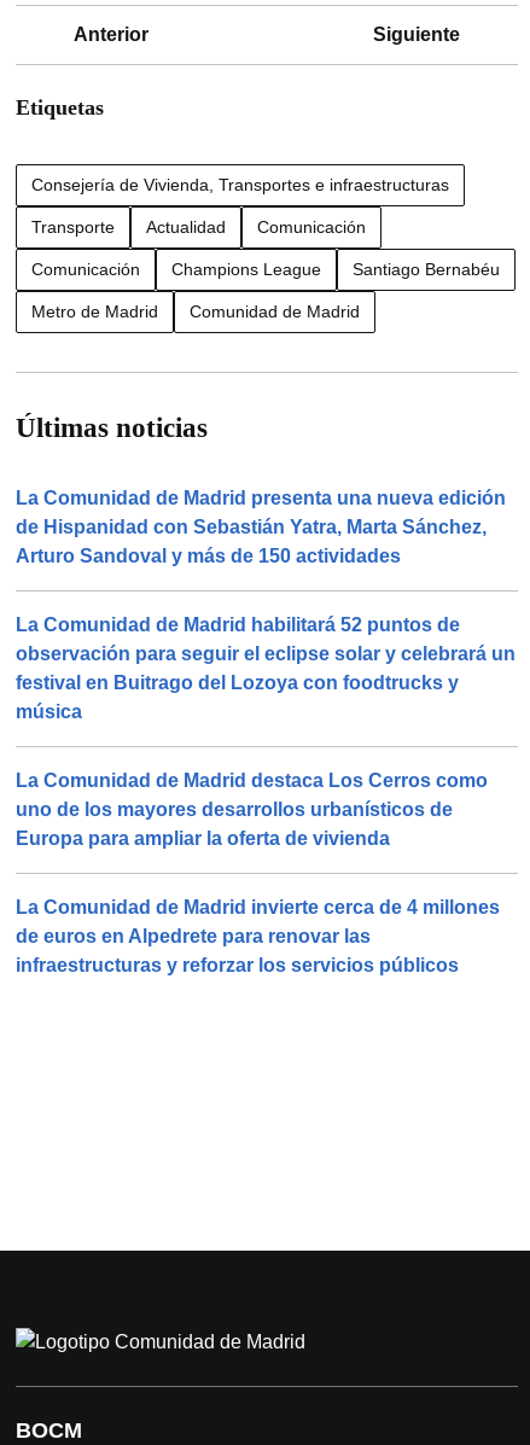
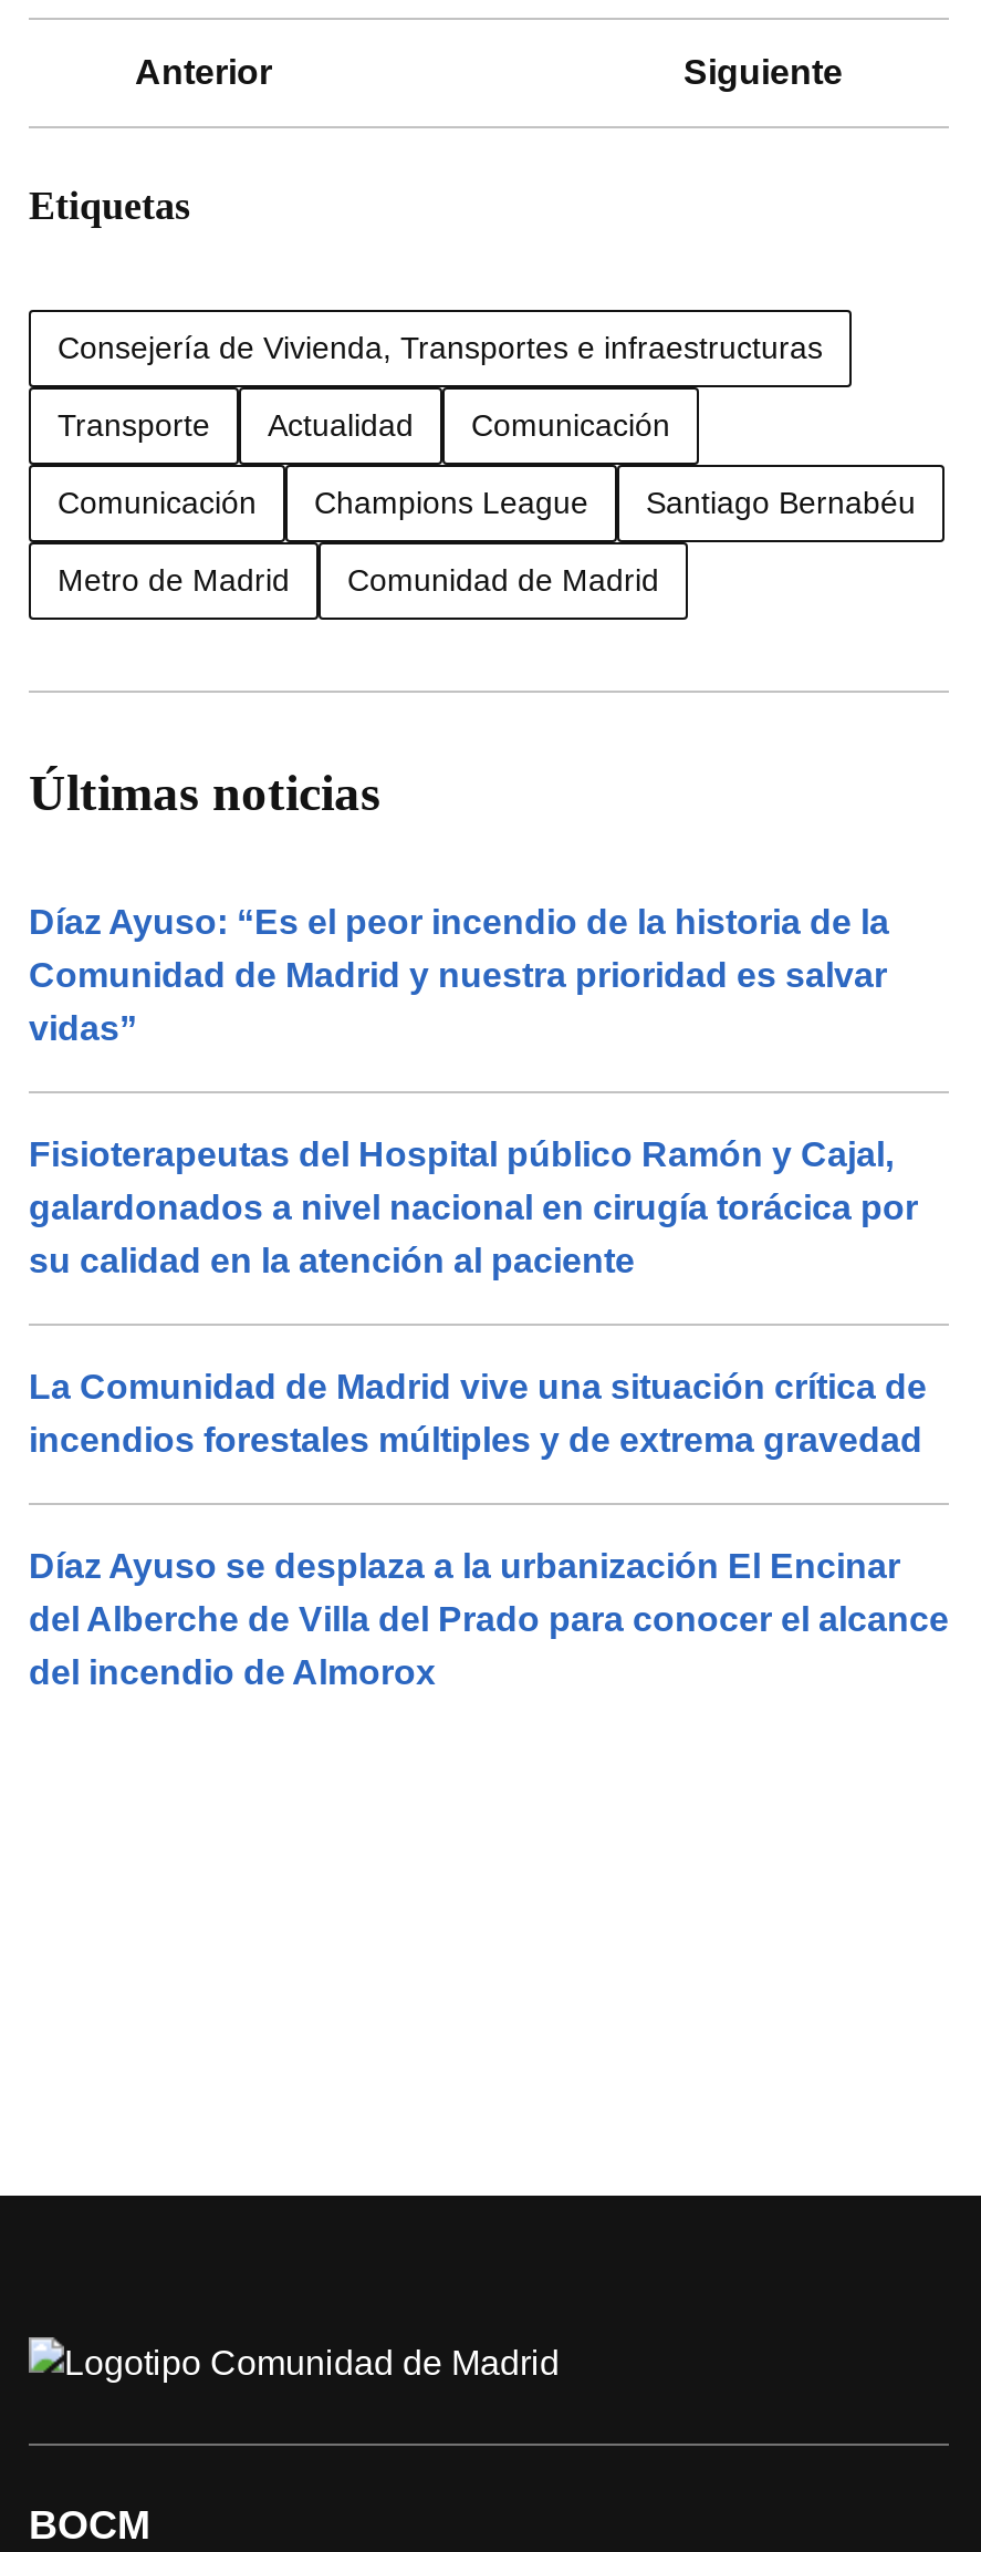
[16,488,506,566] La Comunidad de Madrid presenta una nueva edición | de Hispanidad con Sebastián Yatra, Marta Sánchez, | Arturo Sandoval y más de 150 actividades -> [29,903,889,1047] Díaz Ayuso: “Es el peor incendio de la historia de la | Comunidad de Madrid y nuestra prioridad es salvar | vidas”
[16,614,516,722] La Comunidad de Madrid habilitará 52 puntos de | observación para seguir el eclipse solar y celebrará un | festival en Buitrago del Lozoya con foodtrucks y | música -> [29,1135,918,1279] Fisioterapeutas del Hospital público Ramón y Cajal, | galardonados a nivel nacional en cirugía torácica por | su calidad en la atención al paciente
[16,770,488,849] La Comunidad de Madrid destaca Los Cerros como | uno de los mayores desarrollos urbanísticos de | Europa para ampliar la oferta de vivienda -> [29,1368,927,1459] La Comunidad de Madrid vive una situación crítica de | incendios forestales múltiples y de extrema gravedad
[16,897,500,975] La Comunidad de Madrid invierte cerca de 4 millones | de euros en Alpedrete para renovar las | infraestructuras y reforzar los servicios públicos -> [29,1547,949,1691] Díaz Ayuso se desplaza a la urbanización El Encinar | del Alberche de Villa del Prado para conocer el alcance | del incendio de Almorox

